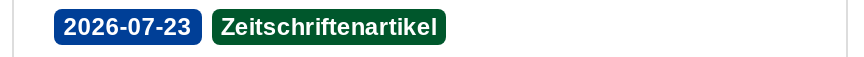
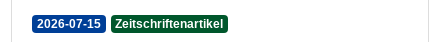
[64,13,437,41] 2026-07-23 Zeitschriftenartikel -> [37,17,223,31] 2026-07-15 Zeitschriftenartikel

